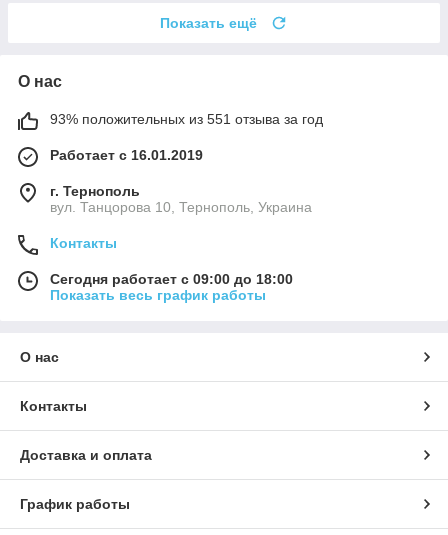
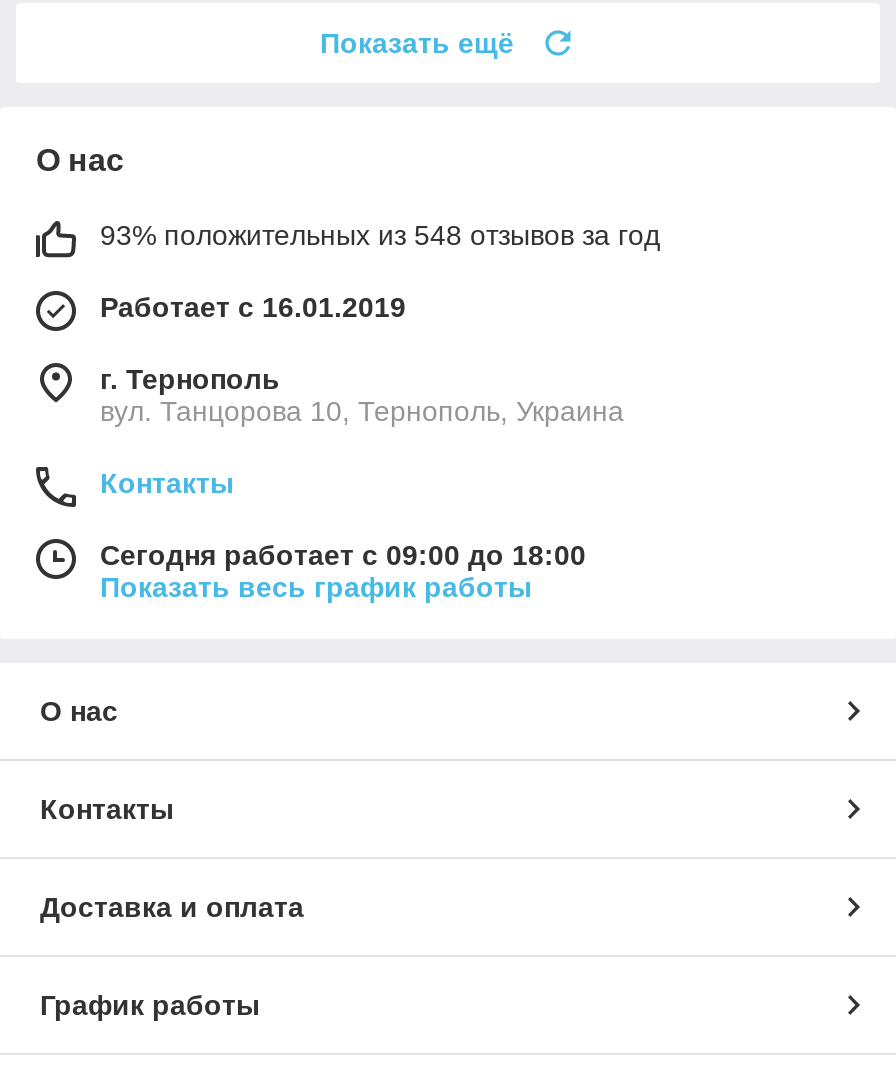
[50,111,323,127] 93% положительных из 551 отзыва за год -> [100,220,660,252] 93% положительных из 548 отзывов за год

